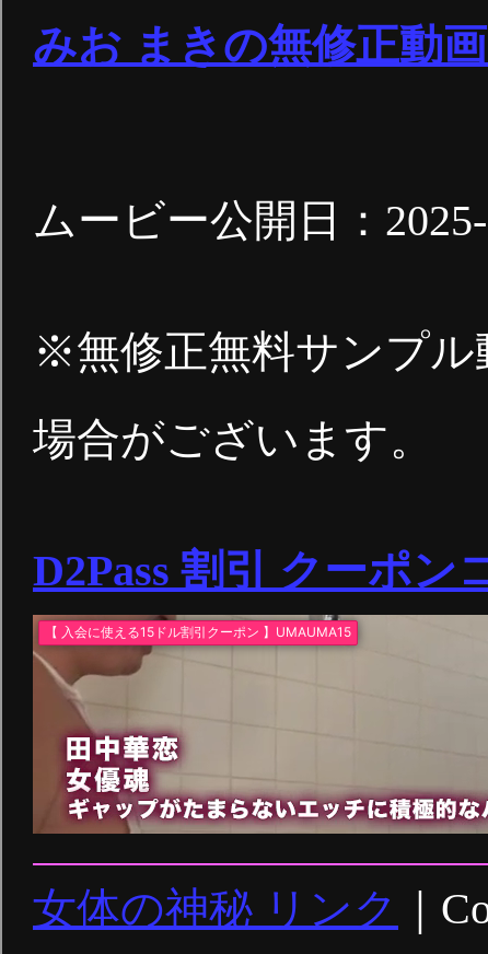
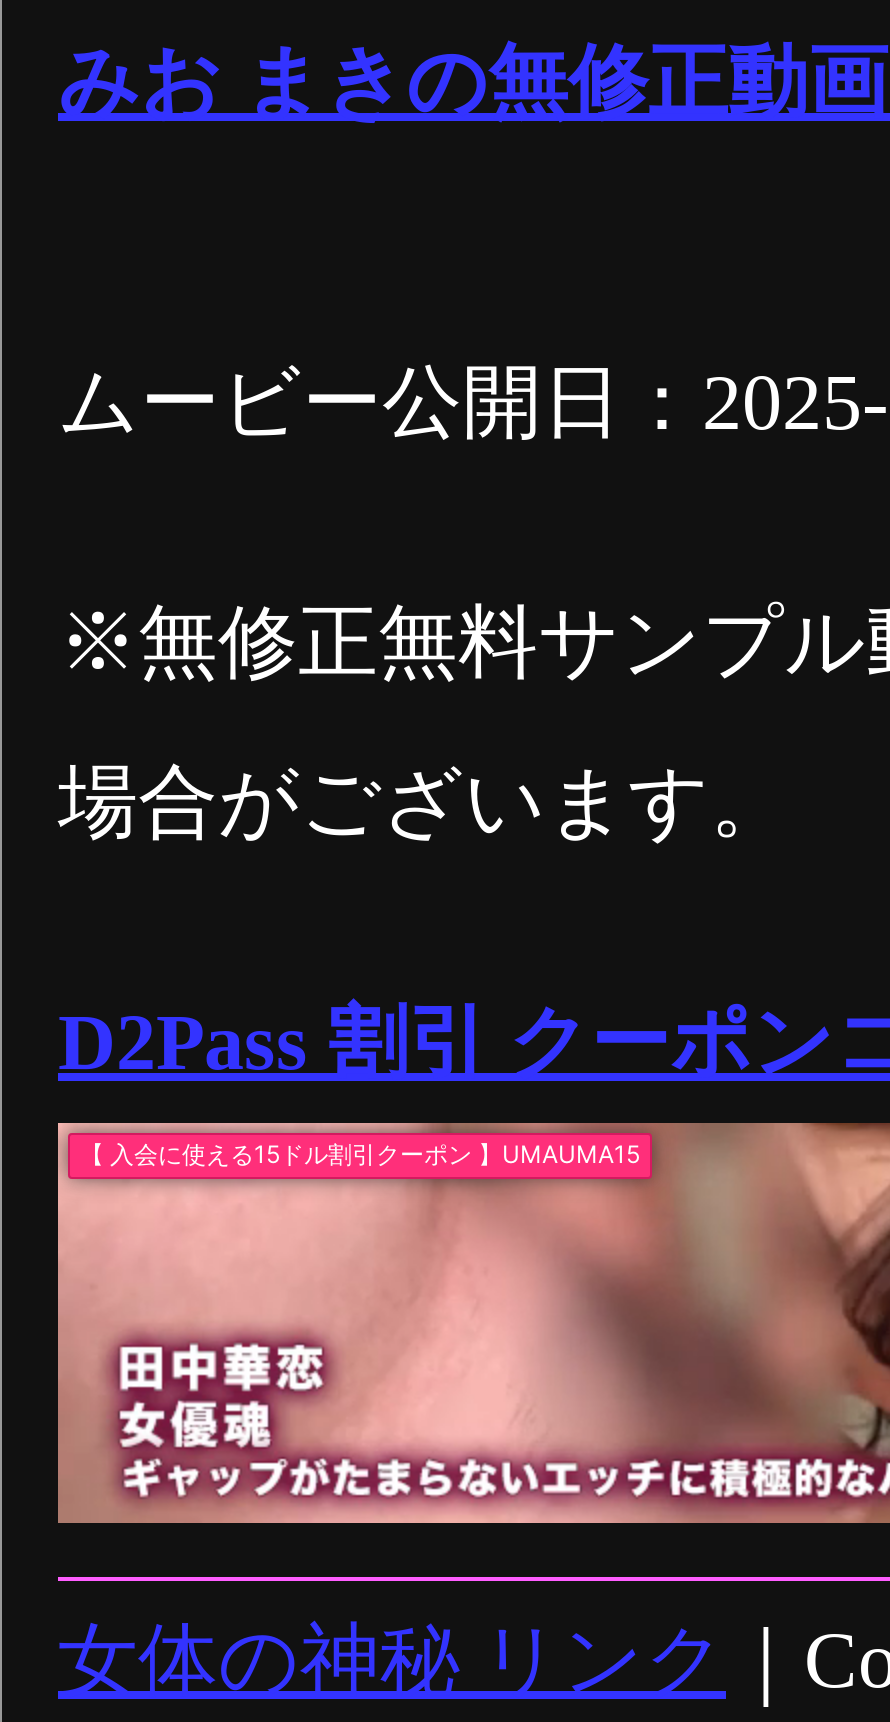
[33,614,485,834] [image] -> [58,1121,884,1523] [image]

